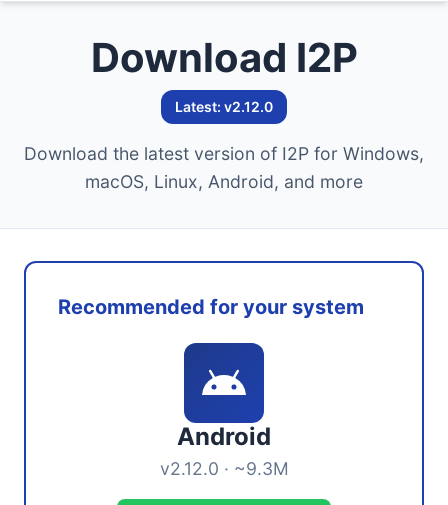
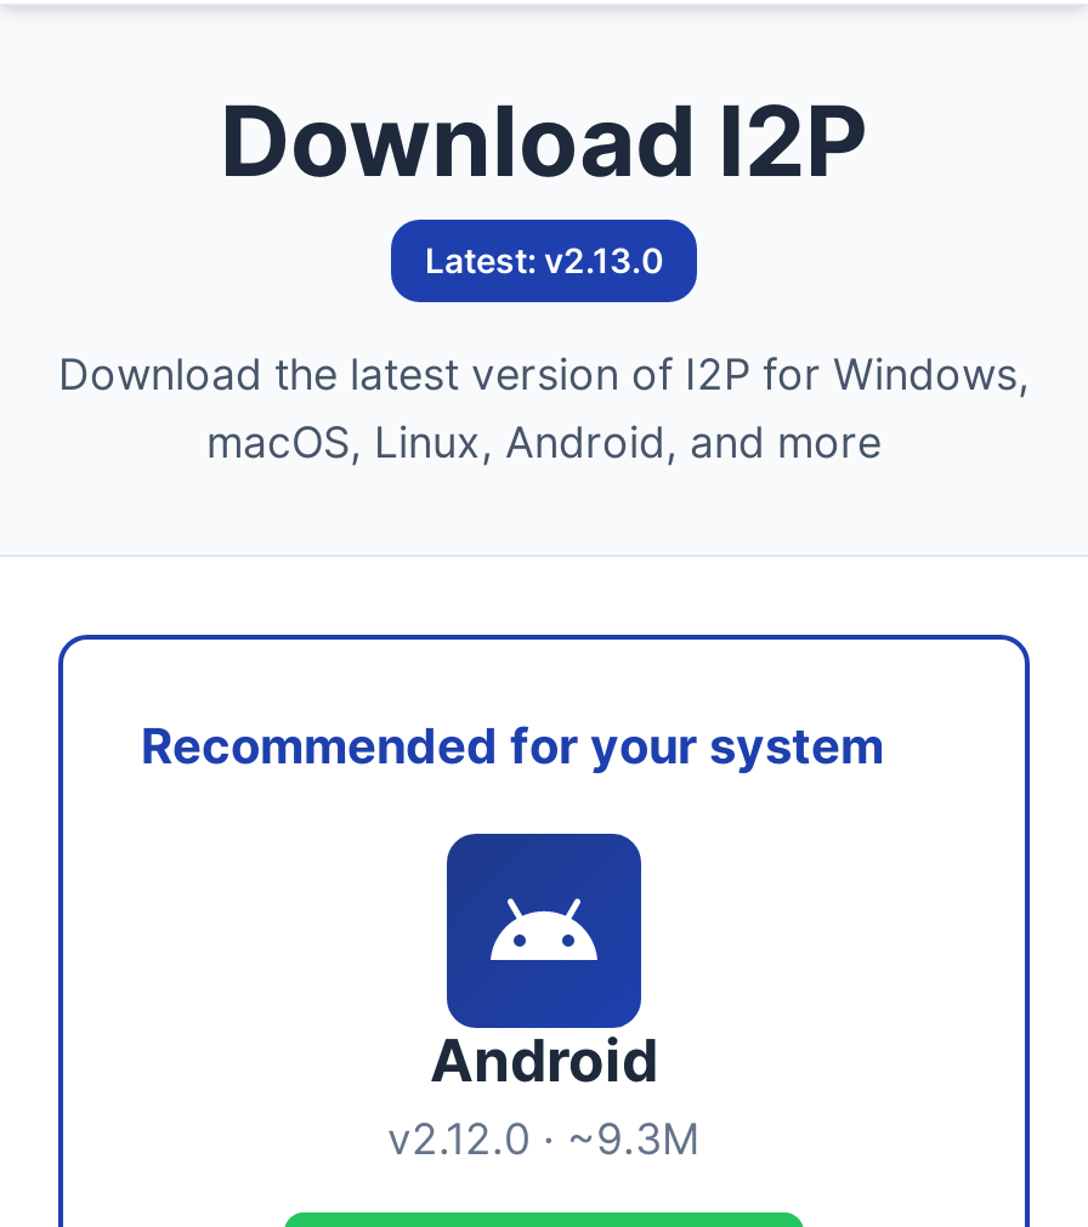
[175,98,273,115] Latest: v2.12.0 -> [425,239,663,280] Latest: v2.13.0

